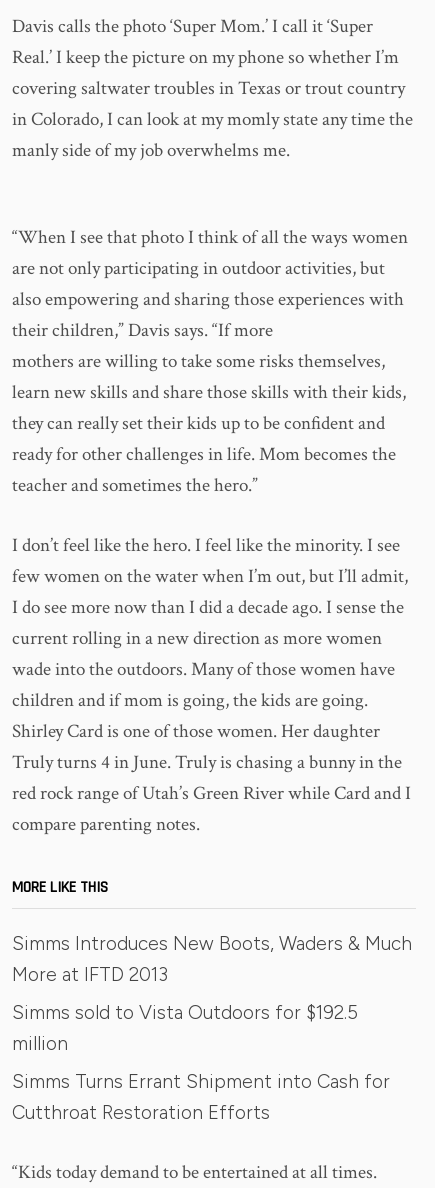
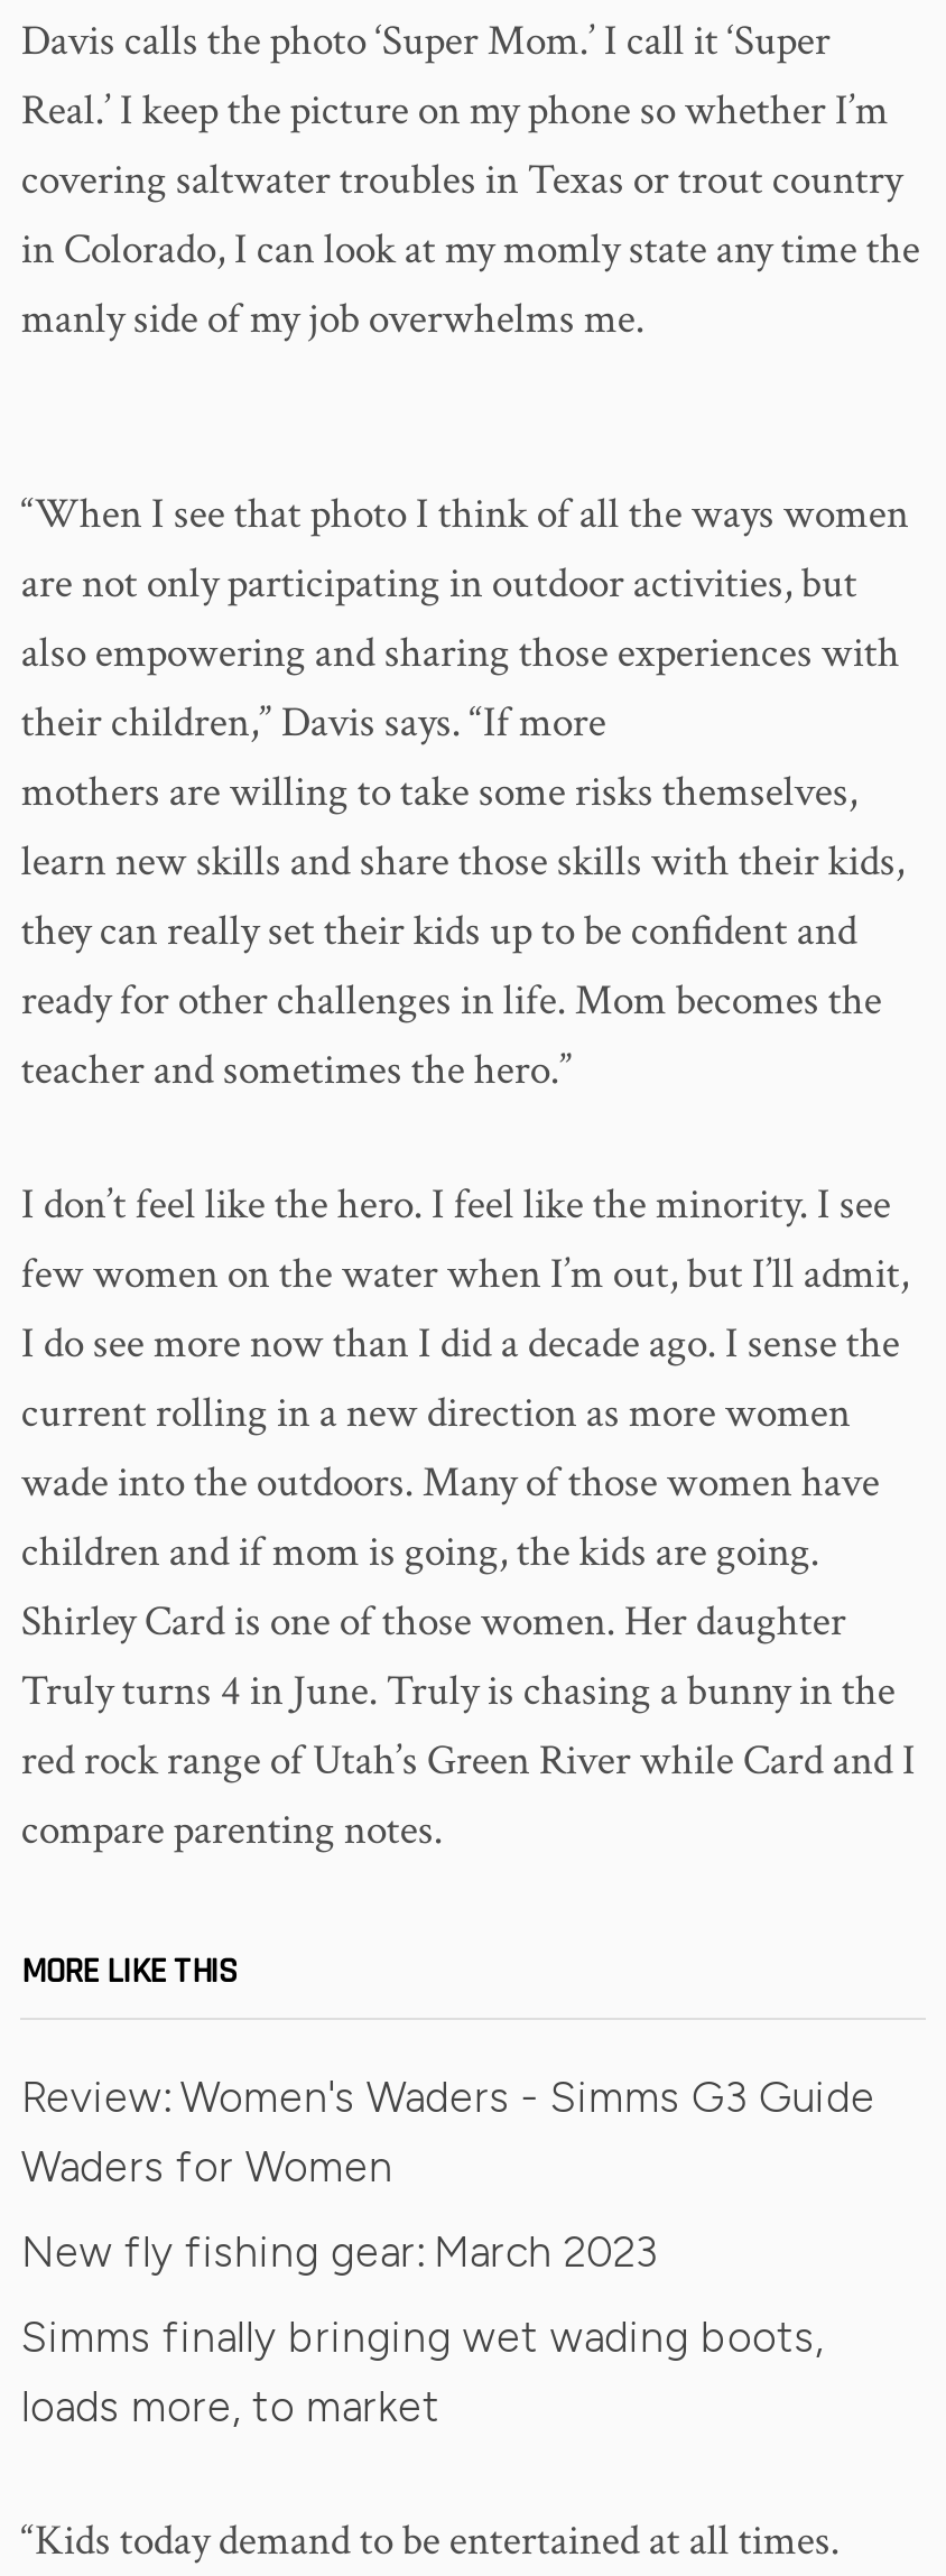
[12,932,412,986] Simms Introduces New Boots, Waders & Much | More at IFTD 2013 -> [21,2072,875,2193] Review: Women's Waders - Simms G3 Guide | Waders for Women
[12,1001,358,1055] Simms sold to Vista Outdoors for $192.5 | million -> [21,2227,658,2278] New fly fishing gear: March 2023
[12,1070,390,1124] Simms Turns Errant Shipment into Cash for | Cutthroat Restoration Efforts -> [21,2312,824,2433] Simms finally bringing wet wading boots, | loads more, to market

